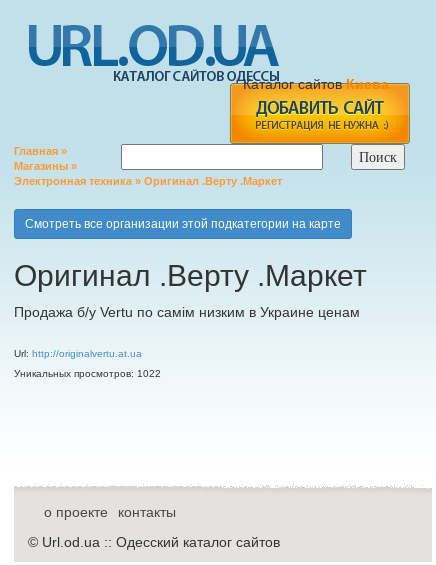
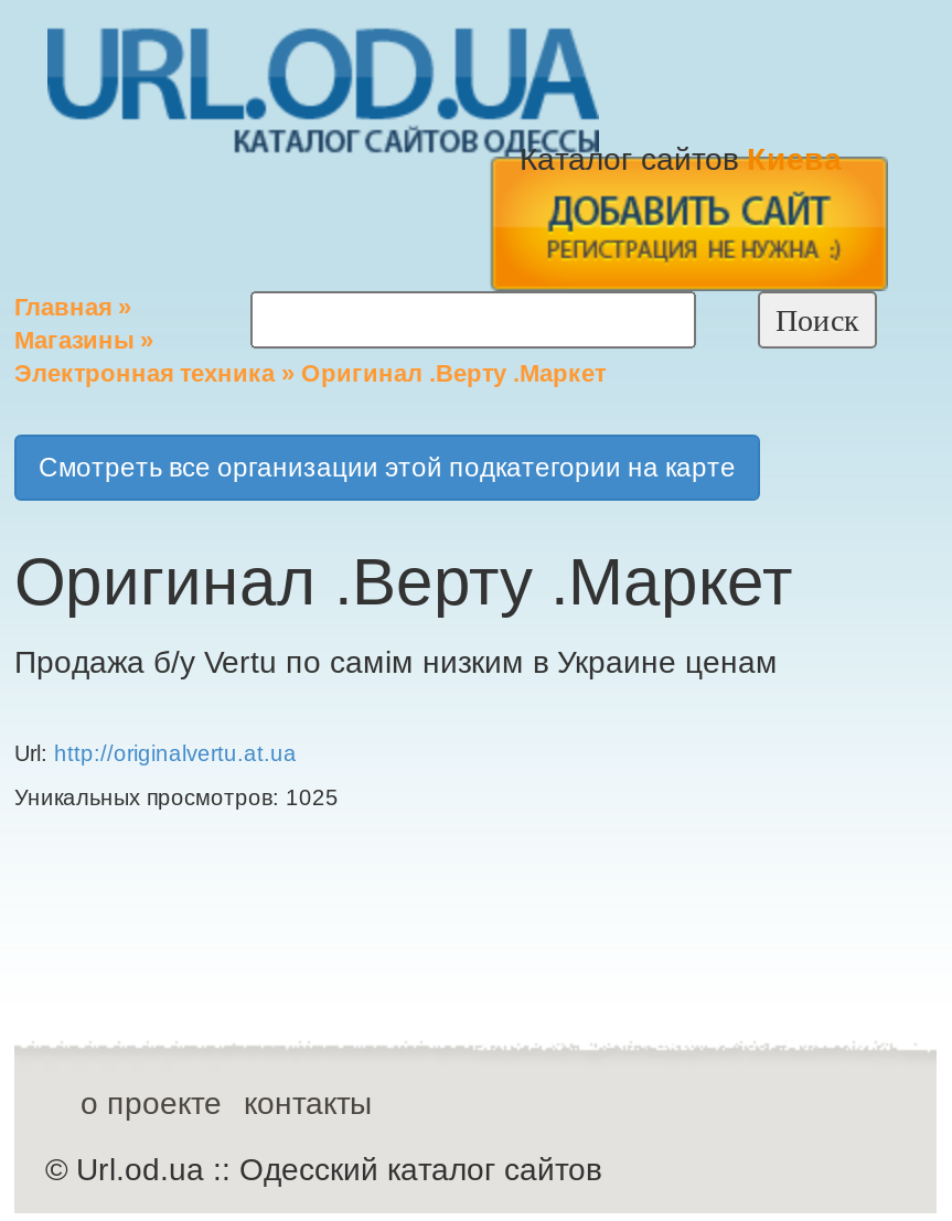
[14,368,161,379] Уникальных просмотров: 1022 -> [14,785,339,810] Уникальных просмотров: 1025

